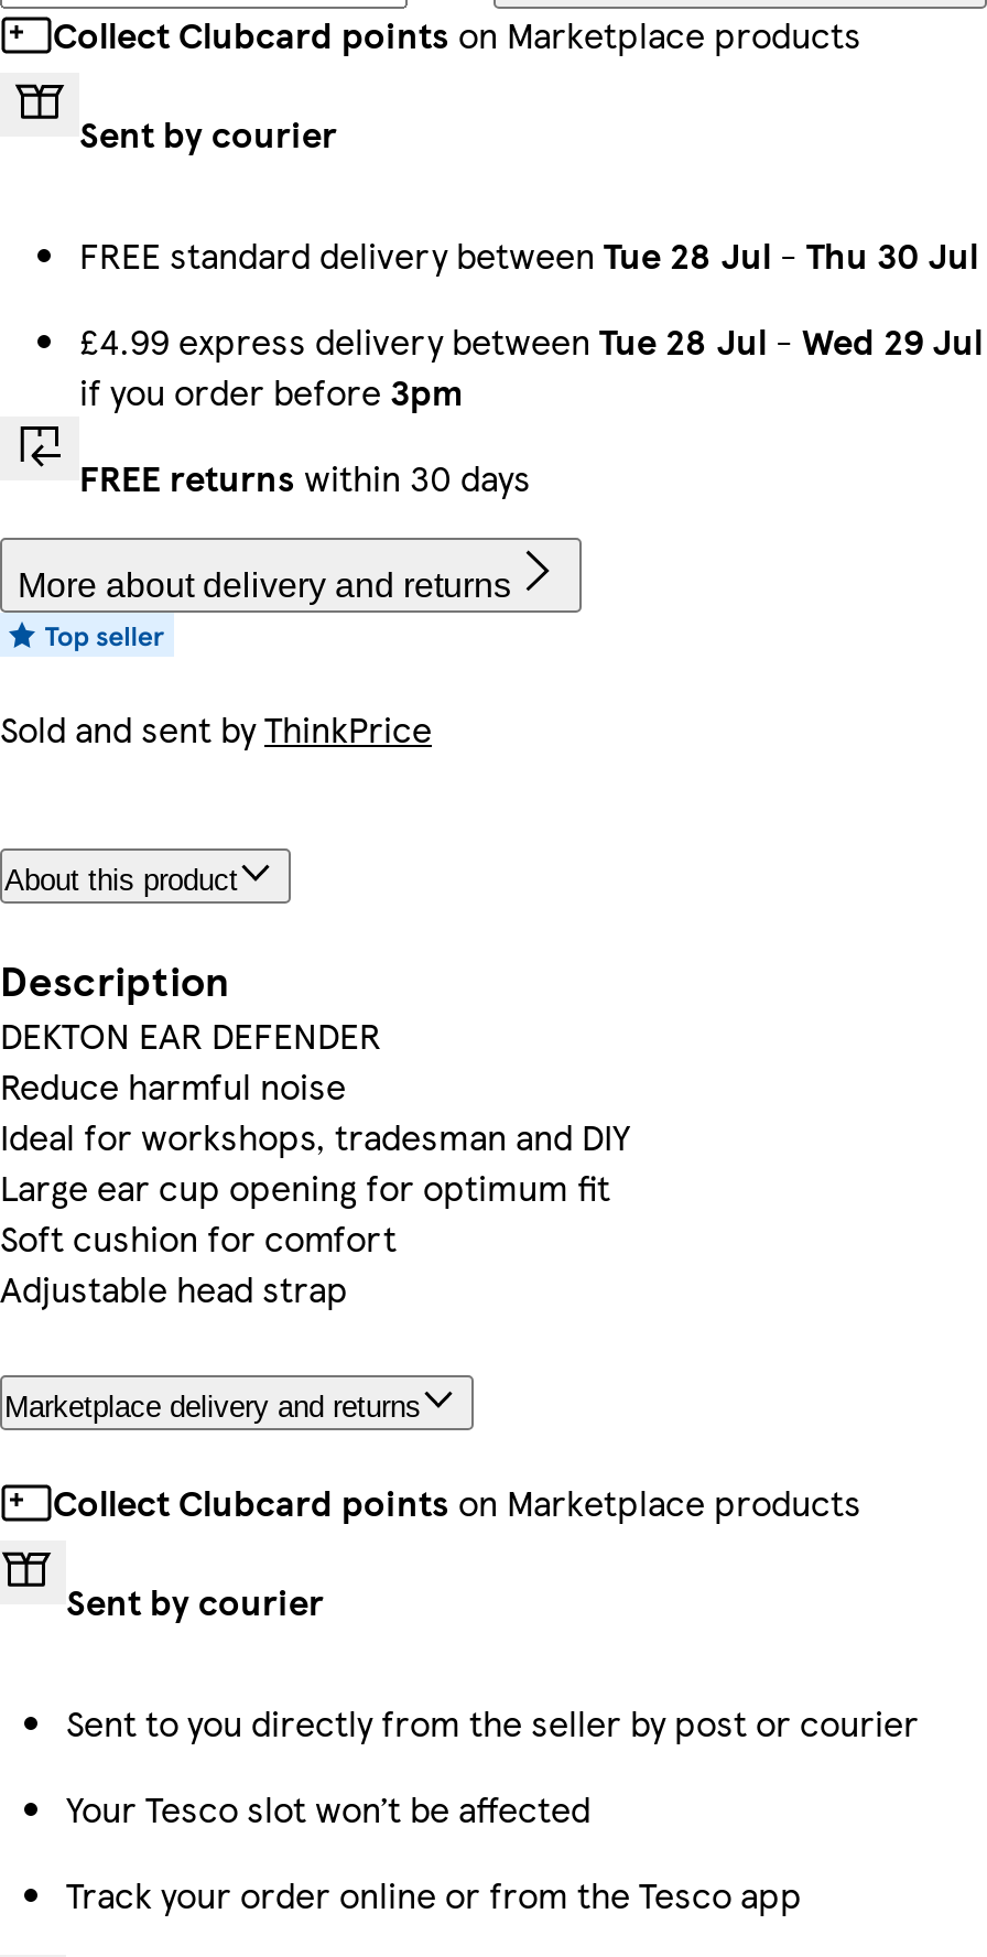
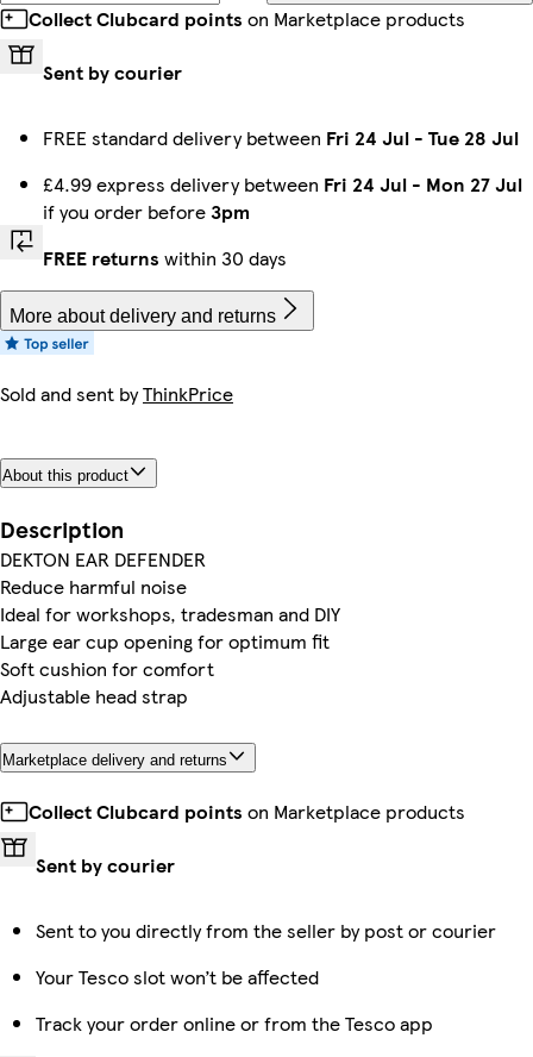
[79,228,978,279] FREE standard delivery between Tue 28 Jul - Thu 30 Jul -> [43,123,519,151] FREE standard delivery between Fri 24 Jul - Tue 28 Jul
[79,314,983,365] £4.99 express delivery between Tue 28 Jul - Wed 29 Jul -> [43,170,522,197] £4.99 express delivery between Fri 24 Jul - Mon 27 Jul

